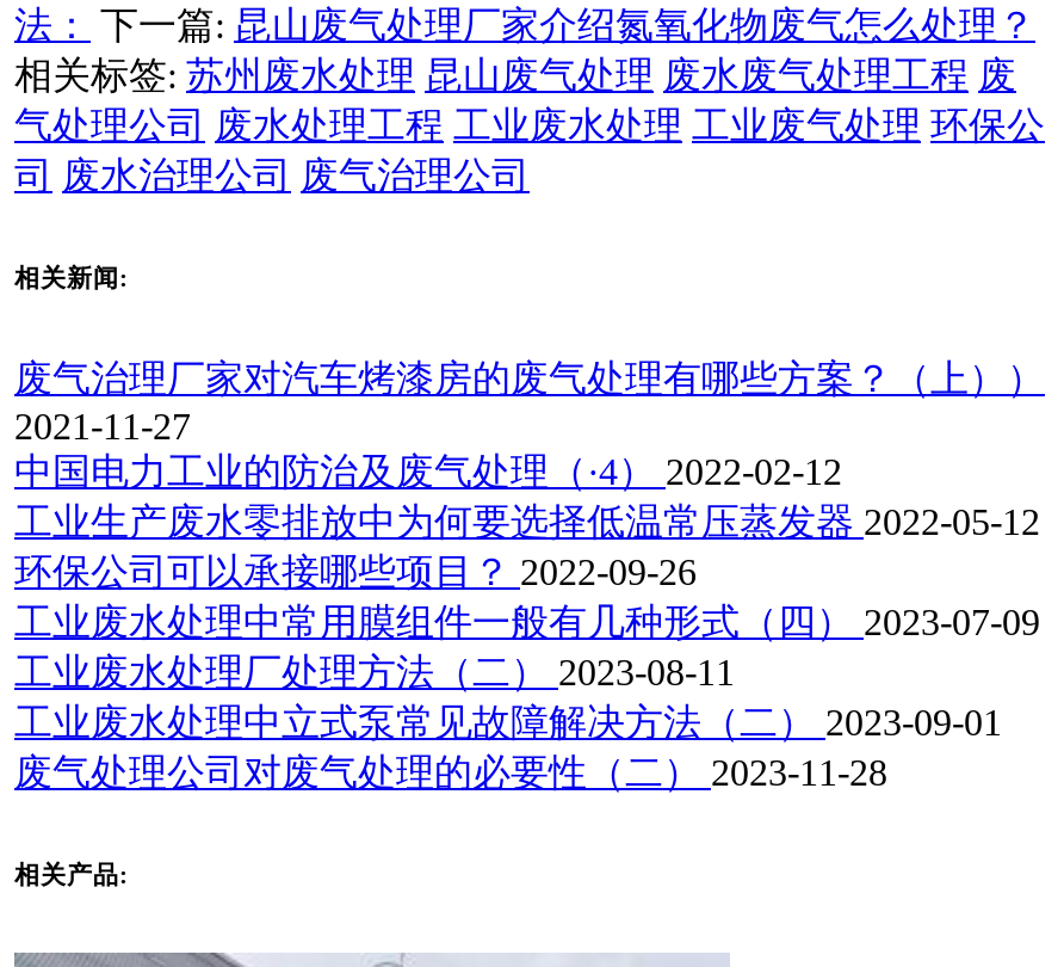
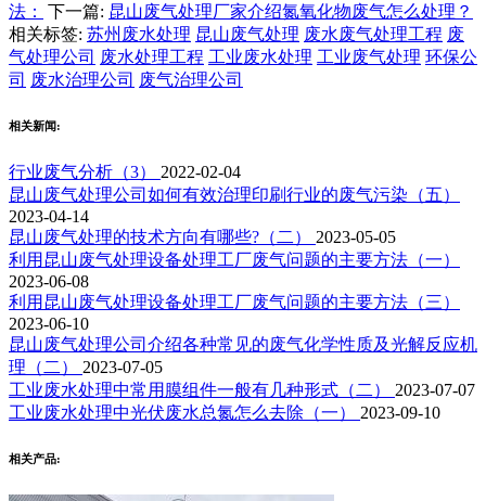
[14,359,1045,793] 废气治理厂家对汽车烤漆房的废气处理有哪些方案？（上）） | 2021-11-27 | 中国电力工业的防治及废气处理（·4）2022-02-12 | 工业生产废水零排放中为何要选择低温常压蒸发器2022-05-12 | 环保公司可以承接哪些项目？2022-09-26 | 工业废水处理中常用膜组件一般有几种形式（四）2023-07-09 | 工业废水处理厂处理方法（二）2023-08-11 | 工业废水处理中立式泵常见故障解决方法（二）2023-09-01 | 废气处理公司对废气处理的必要性（二）2023-11-28 -> [9,163,477,422] 行业废气分析（3）2022-02-04 | 昆山废气处理公司如何有效治理印刷行业的废气污染（五） | 2023-04-14 | 昆山废气处理的技术方向有哪些?（二）2023-05-05 | 利用昆山废气处理设备处理工厂废气问题的主要方法（一） | 2023-06-08 | 利用昆山废气处理设备处理工厂废气问题的主要方法（三） | 2023-06-10 | 昆山废气处理公司介绍各种常见的废气化学性质及光解反应机 | 理（二）2023-07-05 | 工业废水处理中常用膜组件一般有几种形式（二）2023-07-07 | 工业废水处理中光伏废水总氮怎么去除（一）2023-09-10

